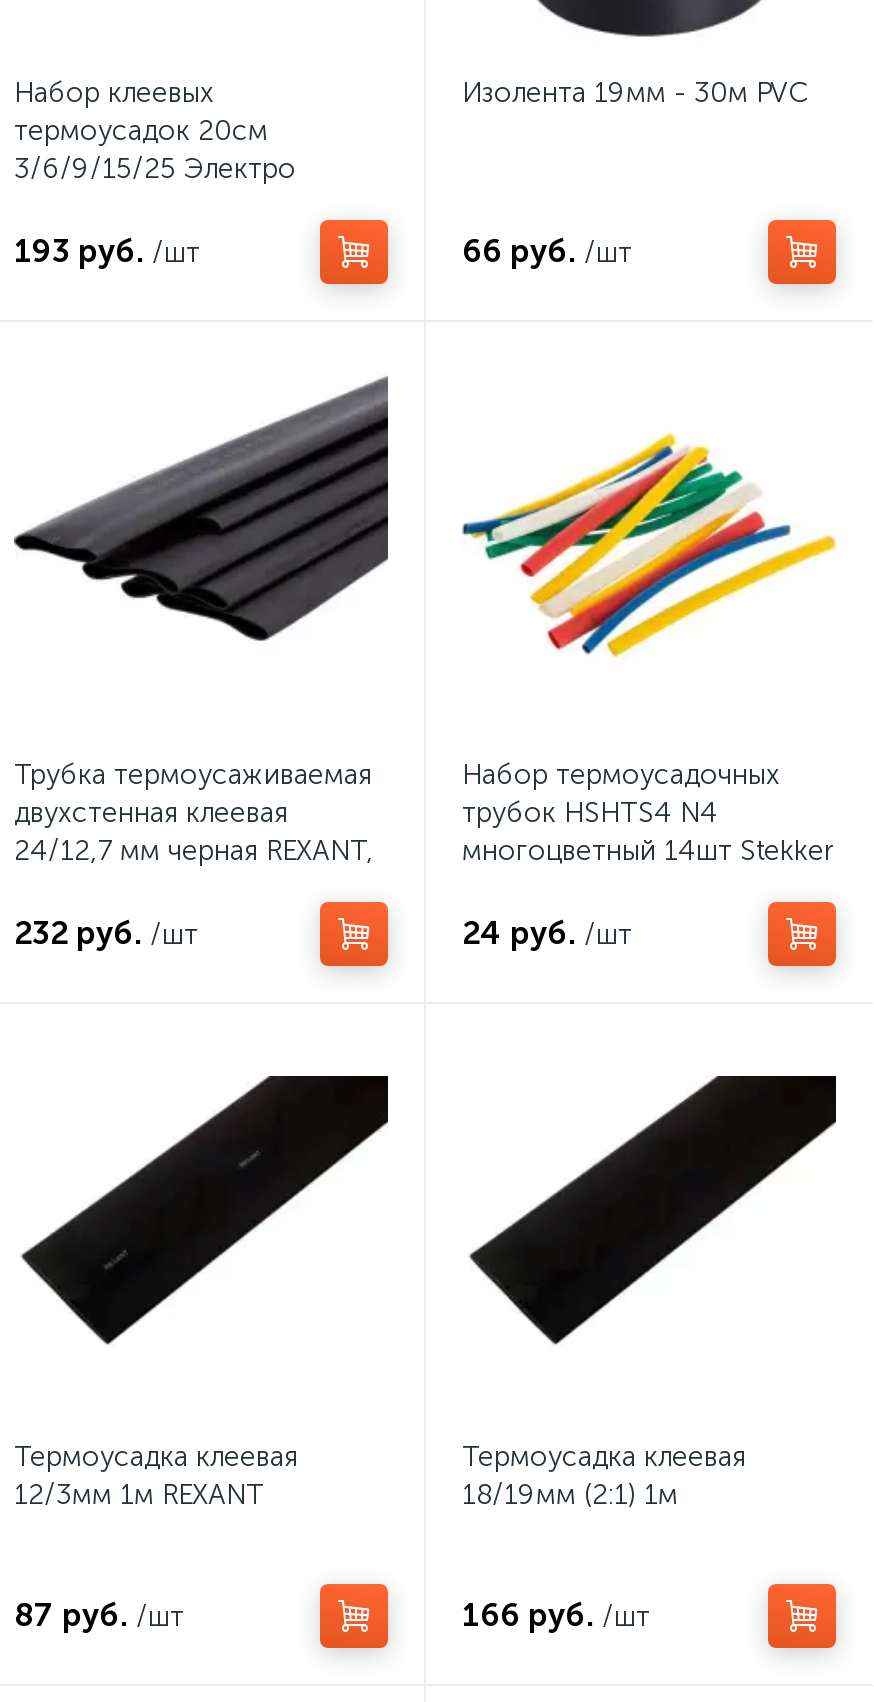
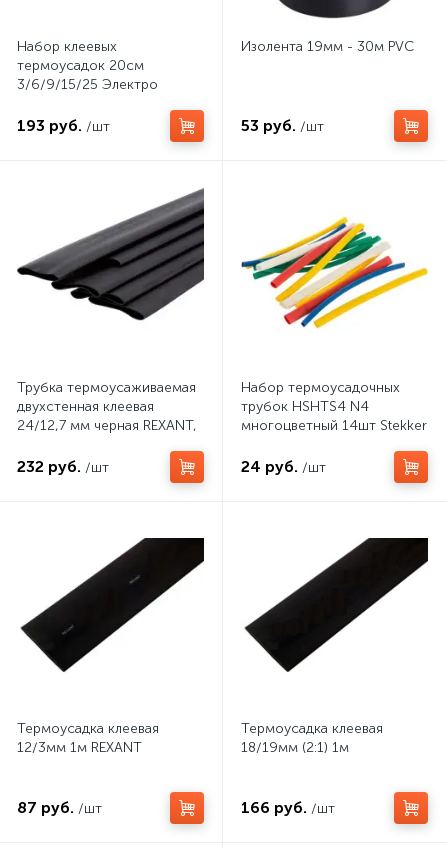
[462,232,632,270] 66 руб. /шт -> [241,116,324,135] 53 руб. /шт

